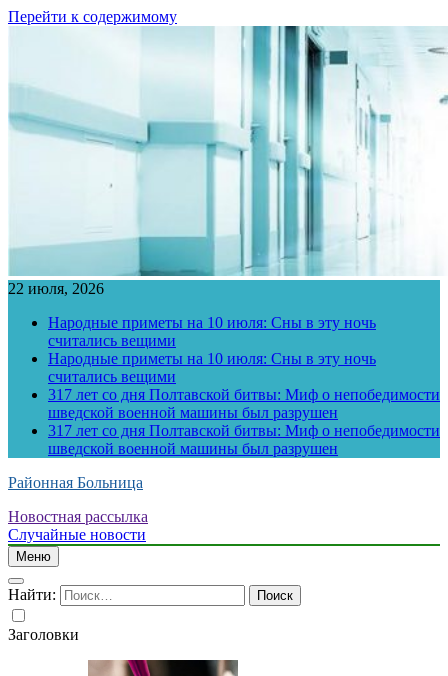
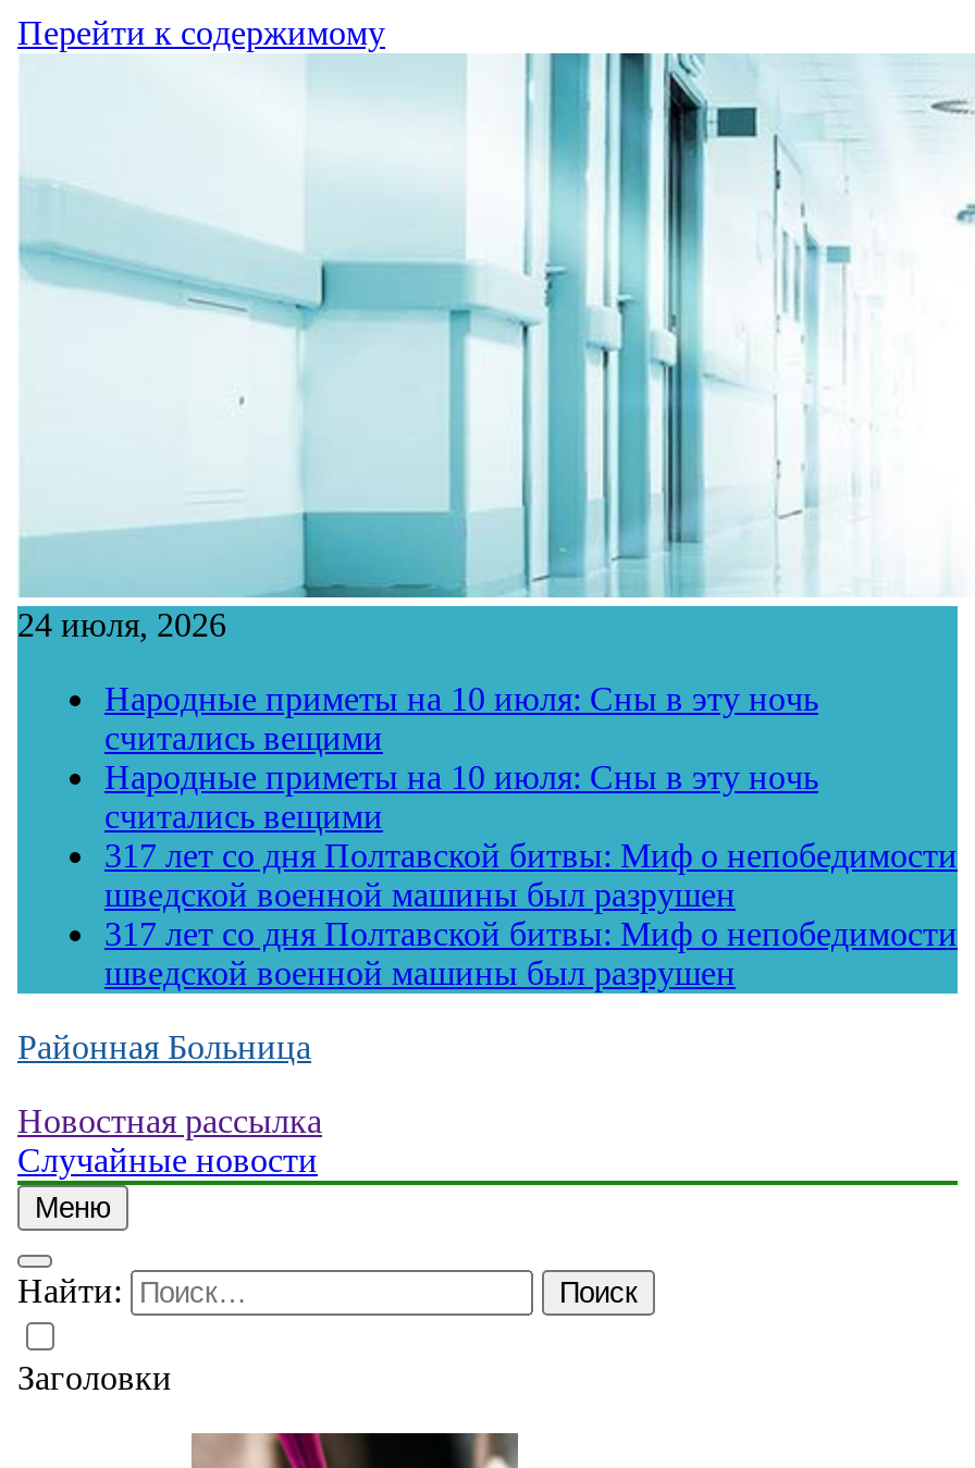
[8,280,104,297] 22 июля, 2026 -> [17,606,226,643] 24 июля, 2026

